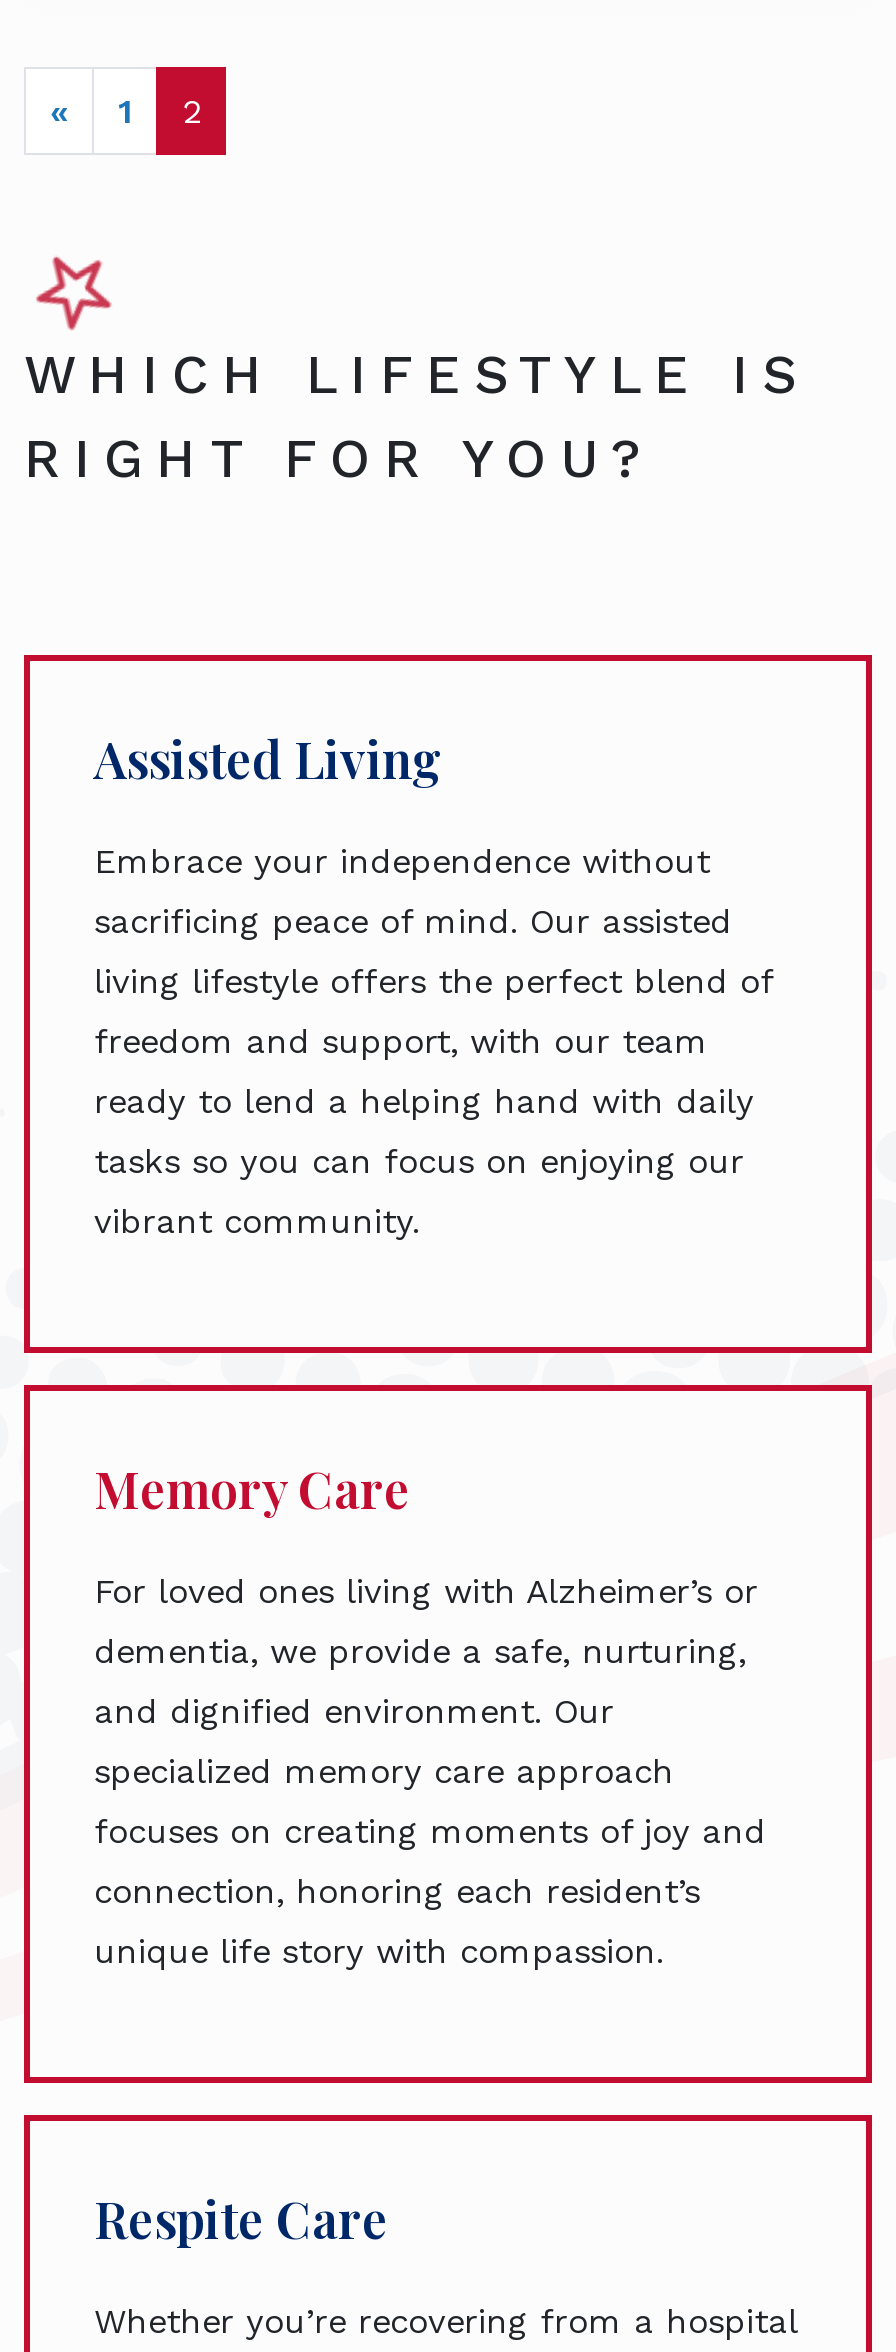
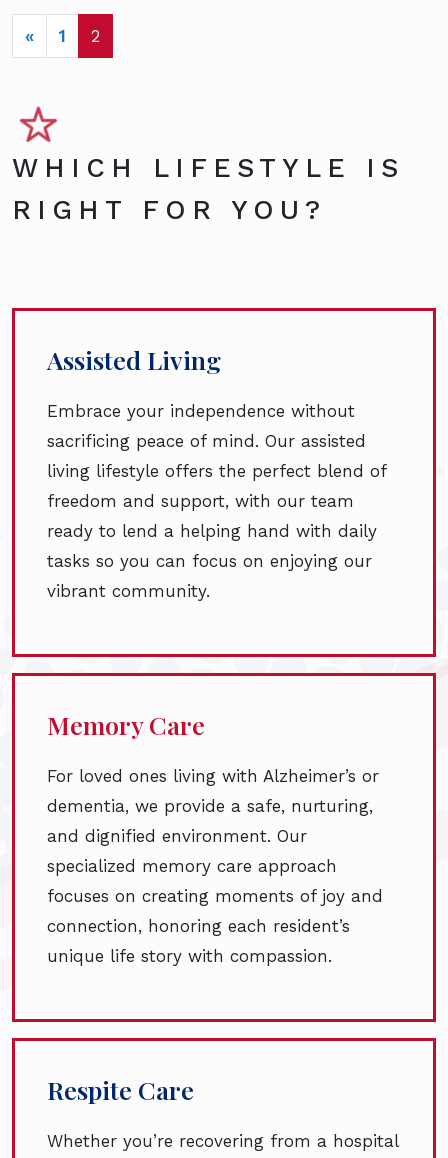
[34,253,114,331] [image] -> [19,106,58,145] [image]

